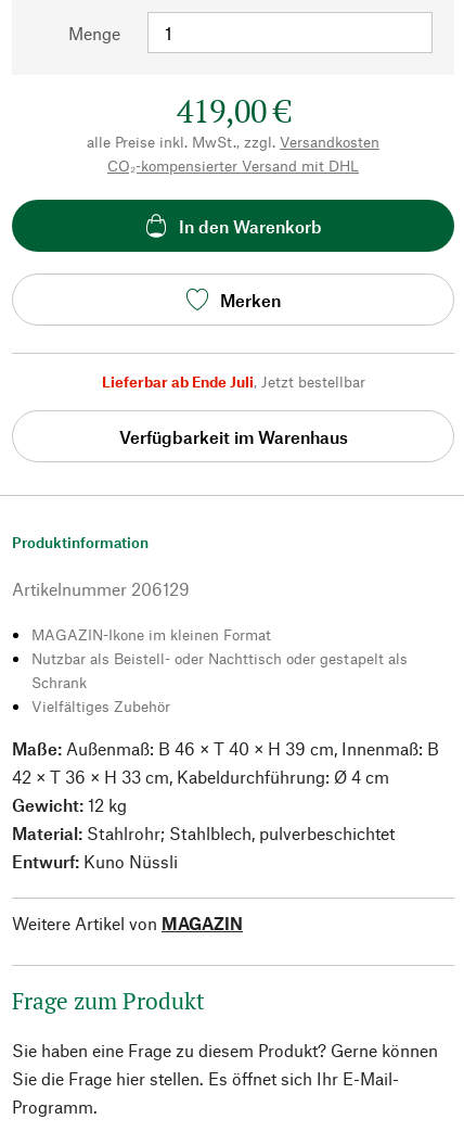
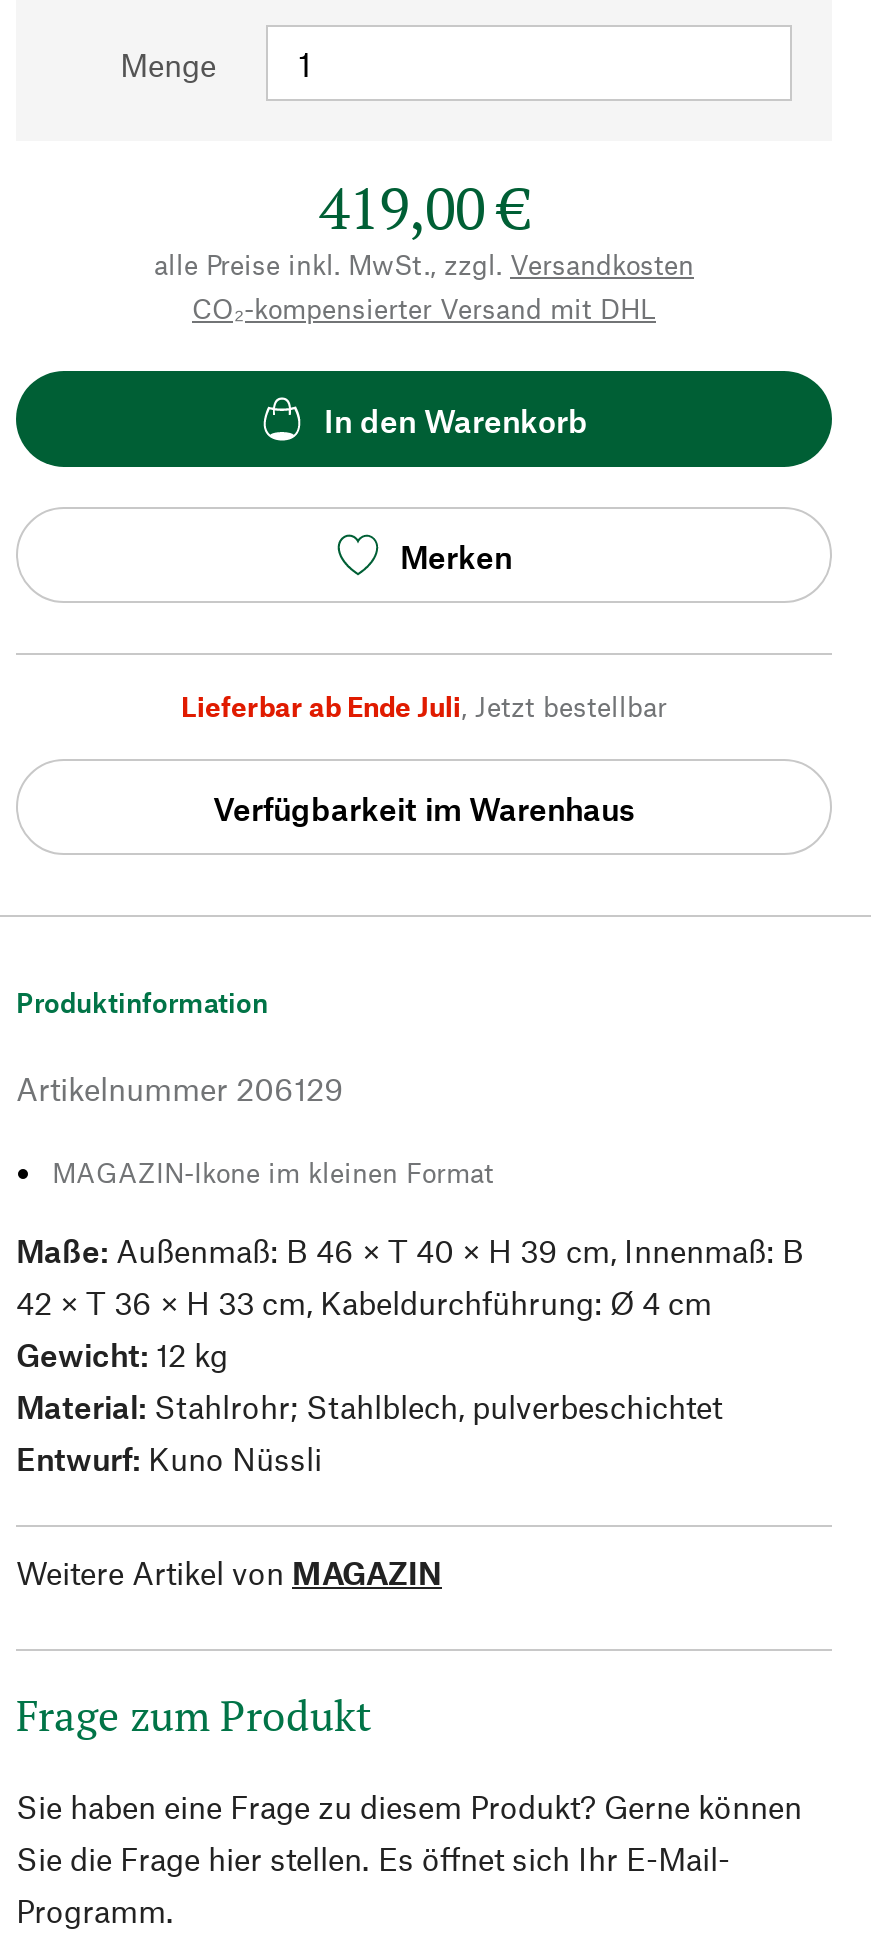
[31,649,408,715] Nutzbar als Beistell- oder Nachttisch oder gestapelt als | Schrank | Vielfältiges Zubehör -> none

